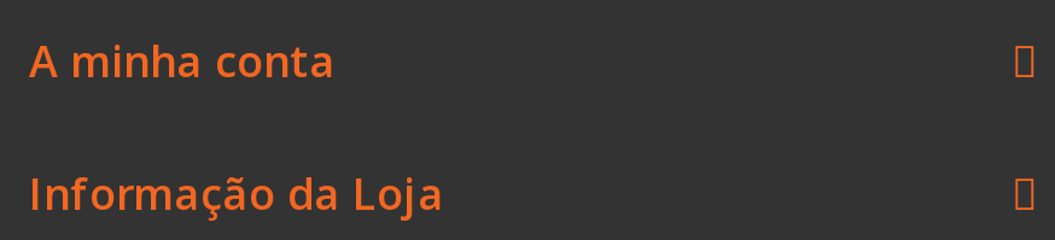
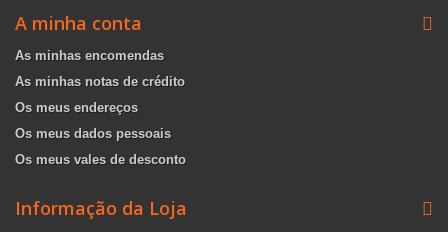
none -> [15,48,186,167] As minhas encomendas | As minhas notas de crédito | Os meus endereços | Os meus dados pessoais | Os meus vales de desconto

